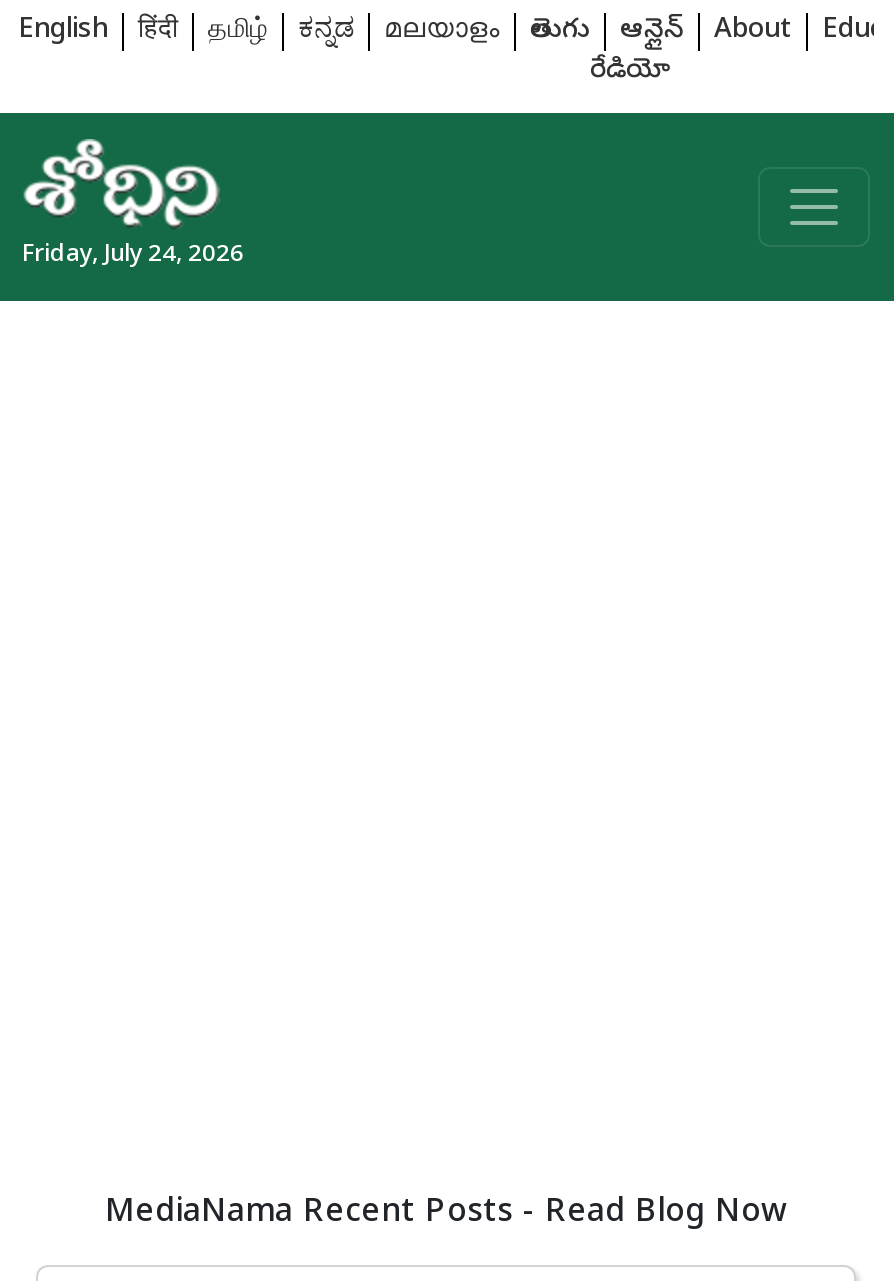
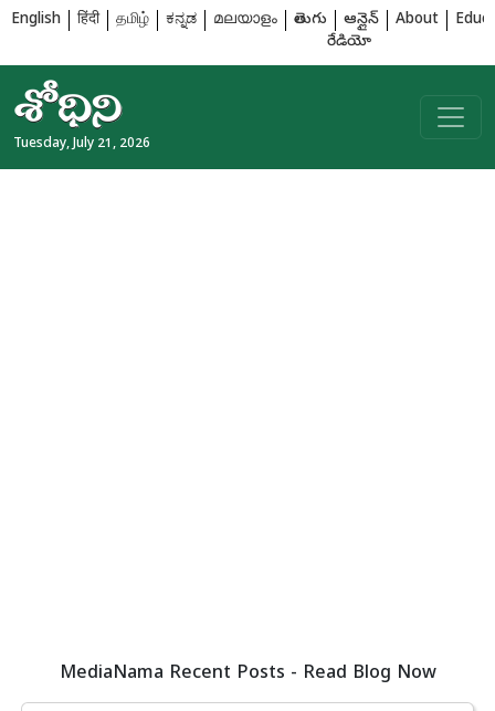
[22,241,244,273] Friday, July 24, 2026 -> [13,136,150,154] Tuesday, July 21, 2026

